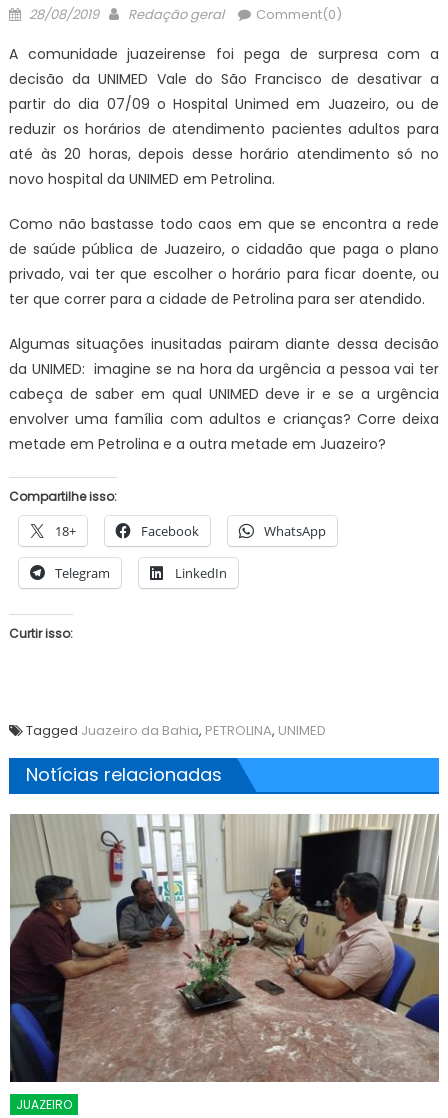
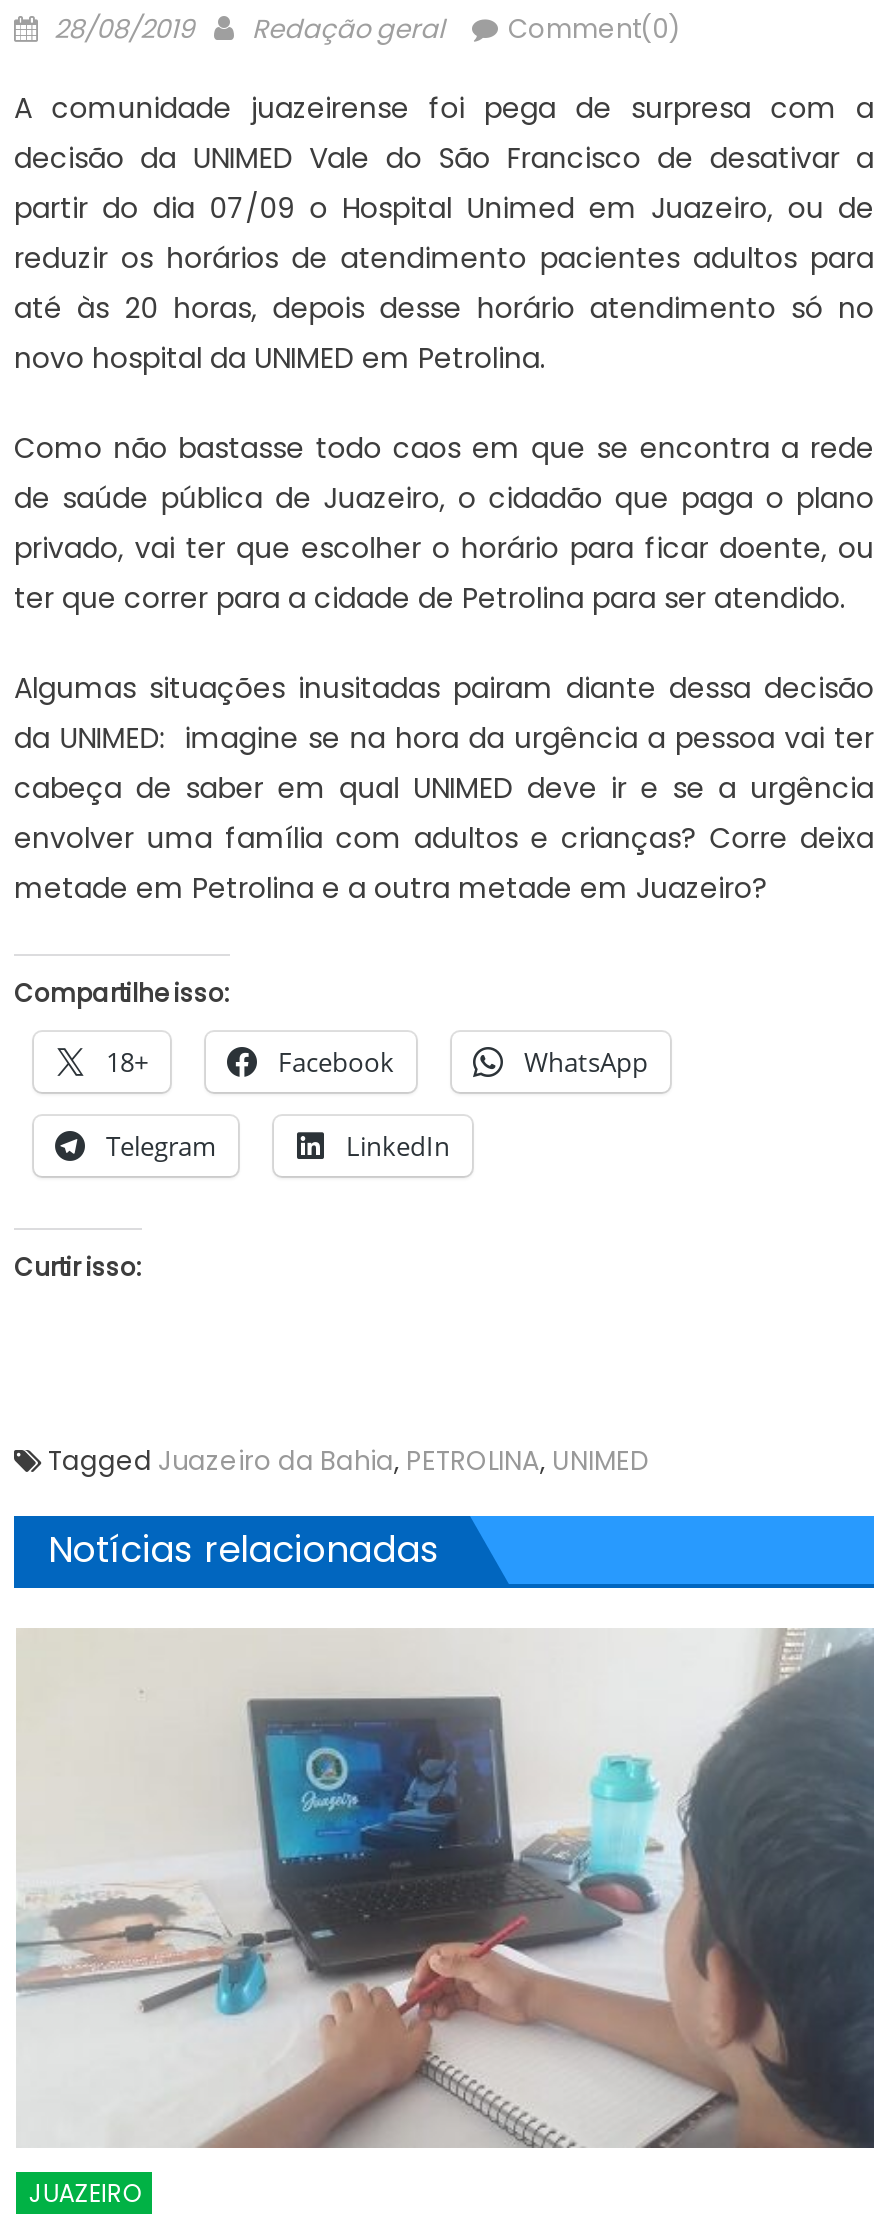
[9,814,440,1083] [image] -> [16,1630,876,2150] [image]

